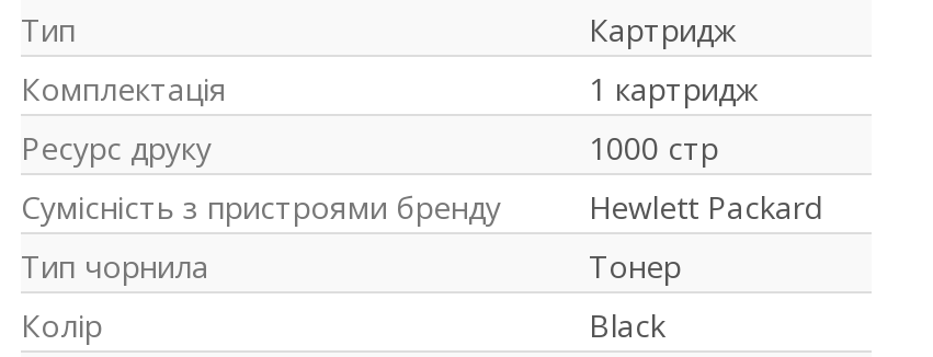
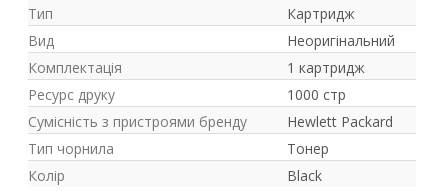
none -> [28,31,395,50] Вид | Неоригінальний

